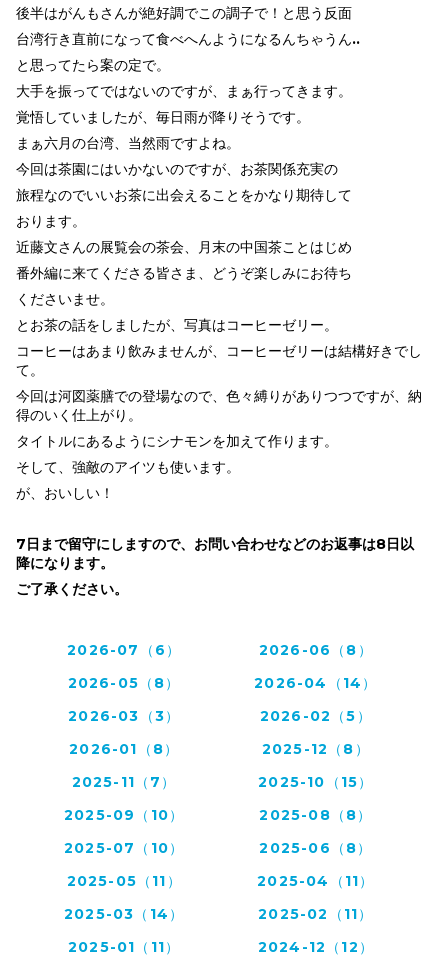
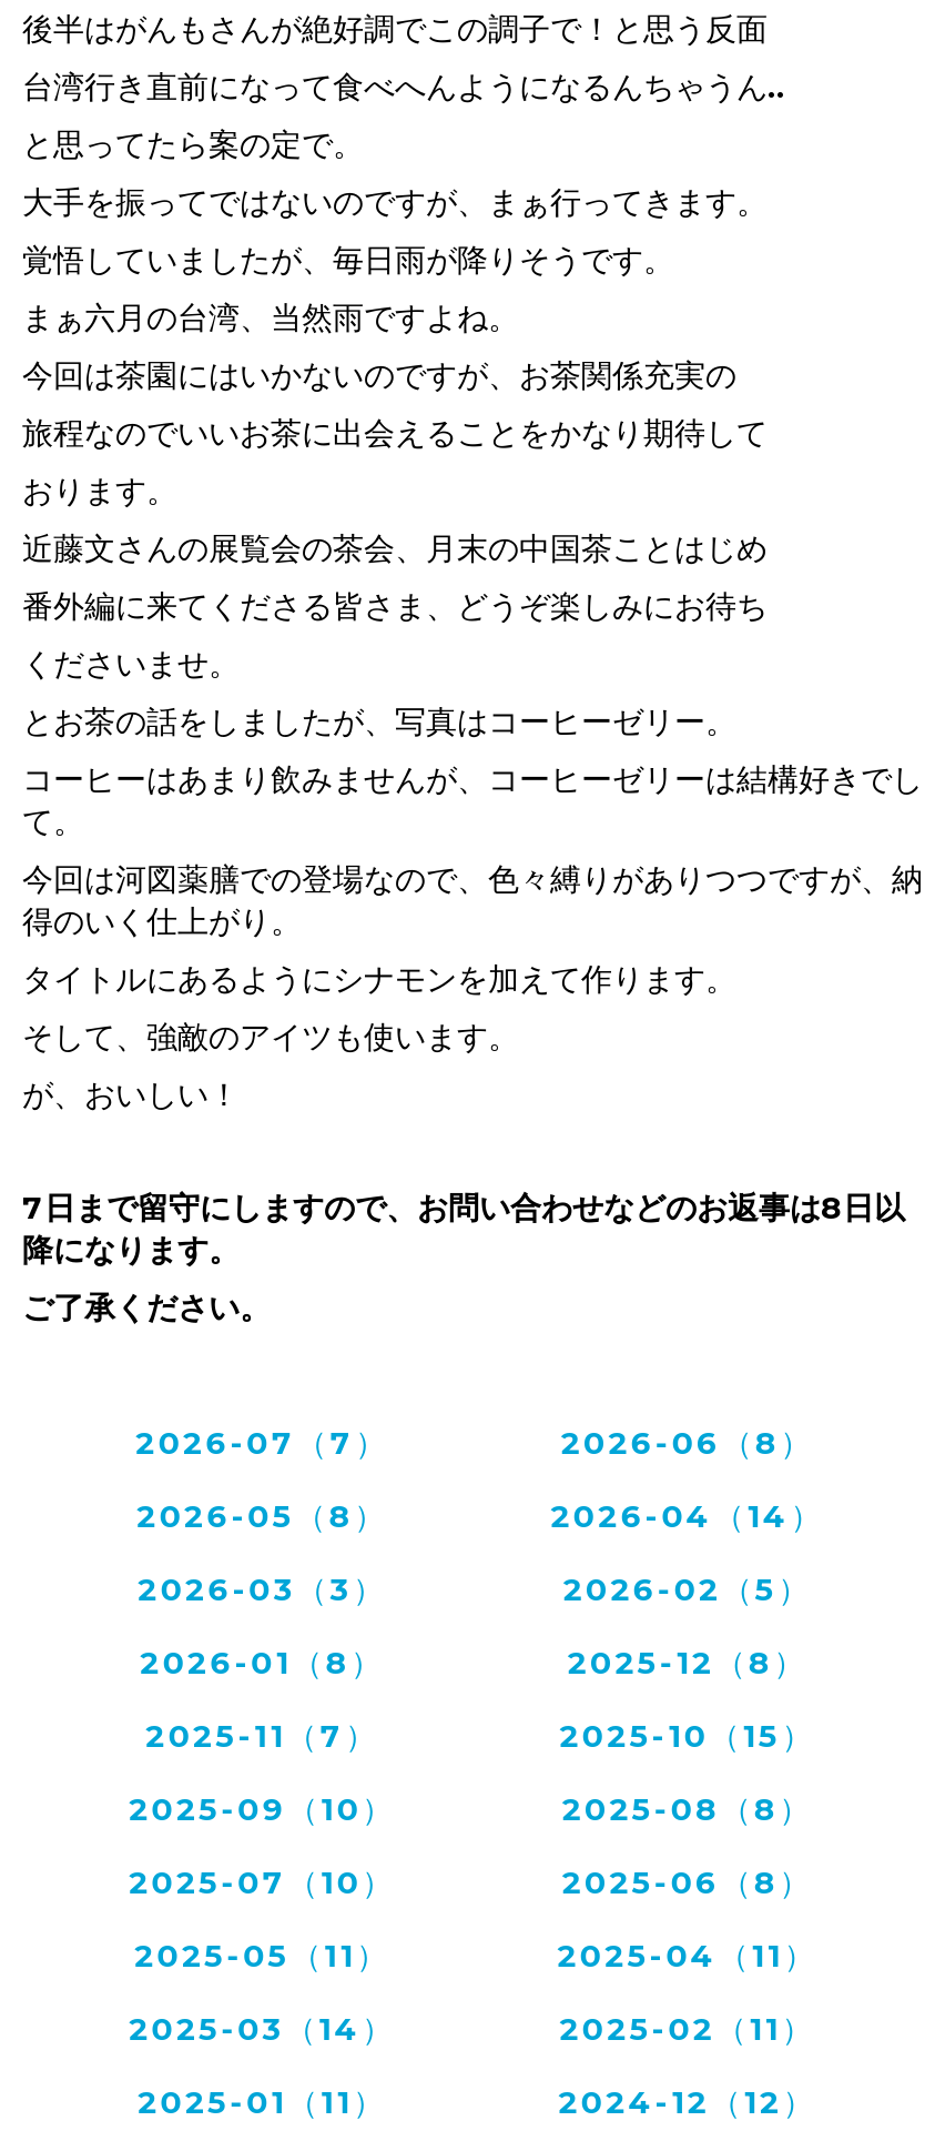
[67,641,181,659] 2026-07（6） -> [136,1423,389,1463] 2026-07（7）

